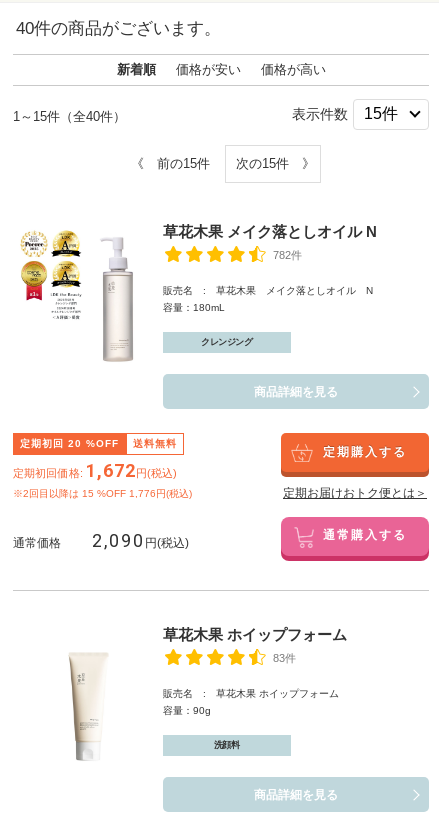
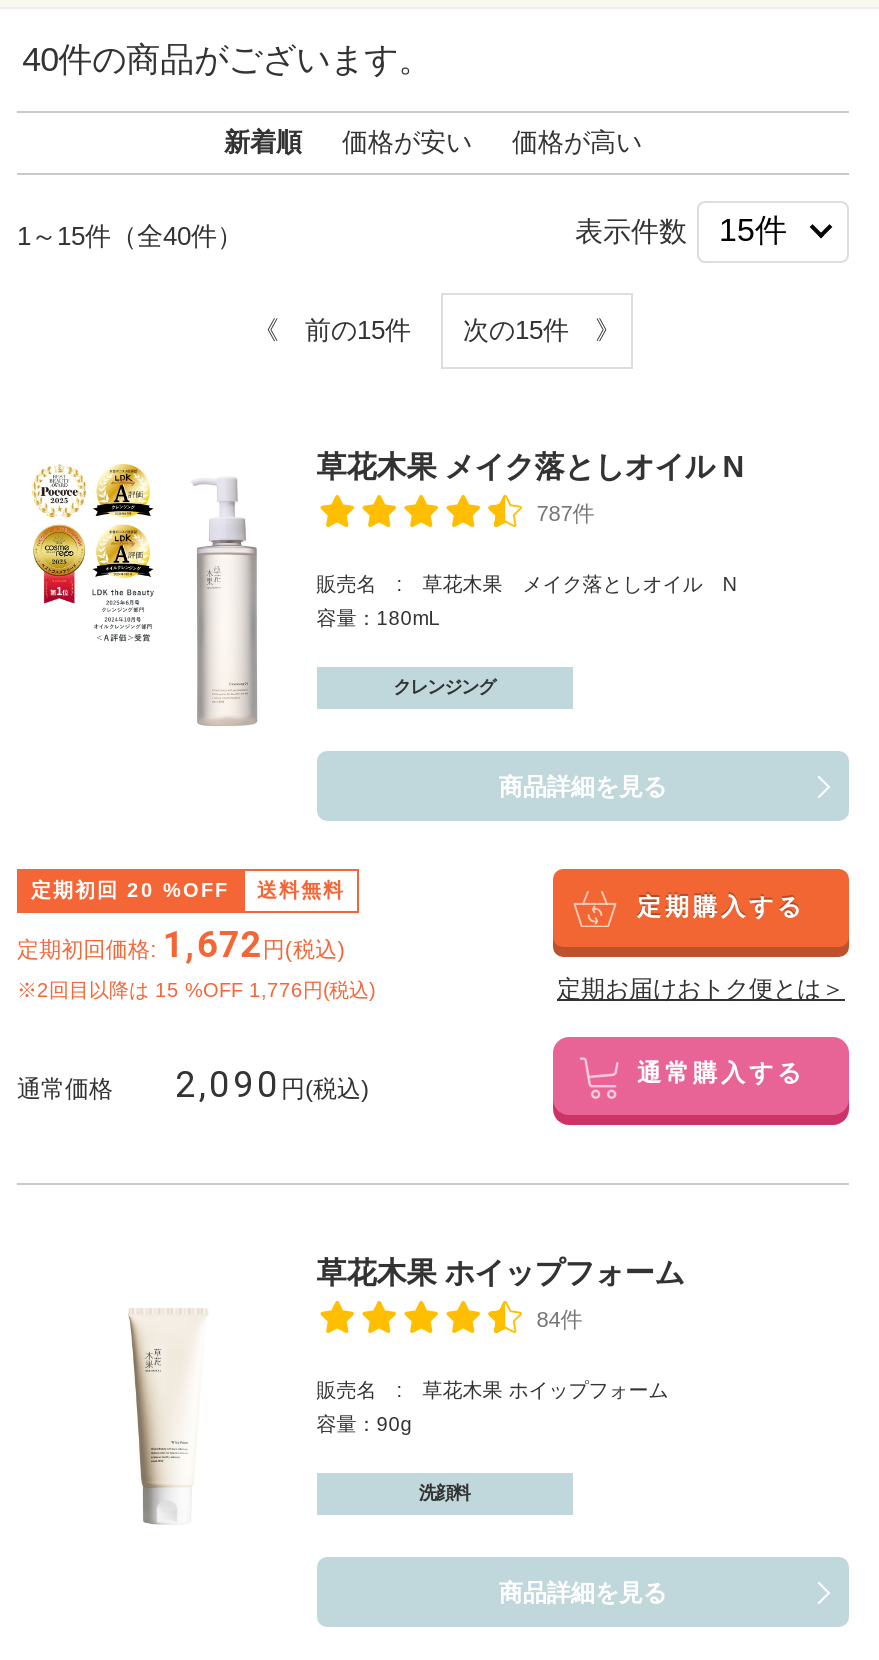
[273,249,302,261] 782件 -> [537,501,595,525] 787件
[273,652,296,664] 83件 -> [537,1307,583,1331] 84件

